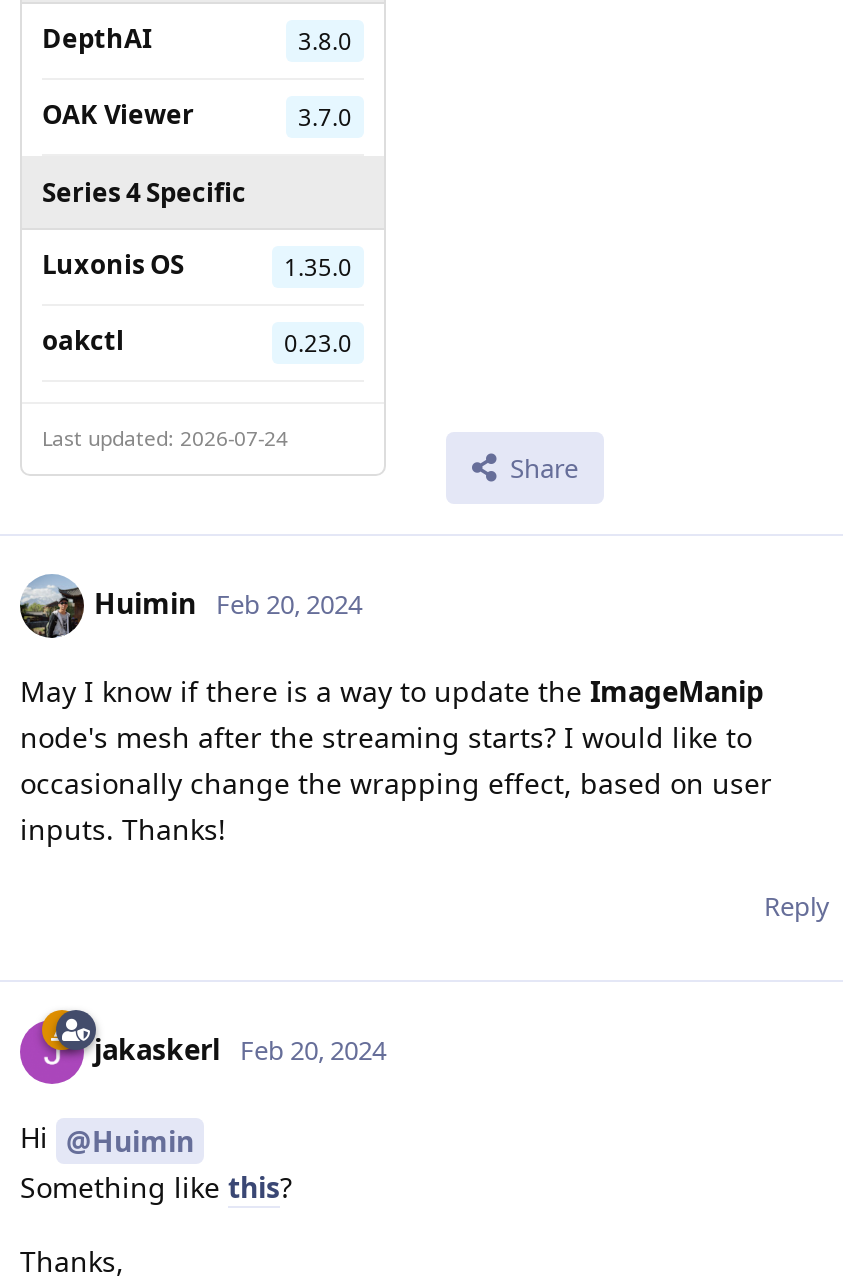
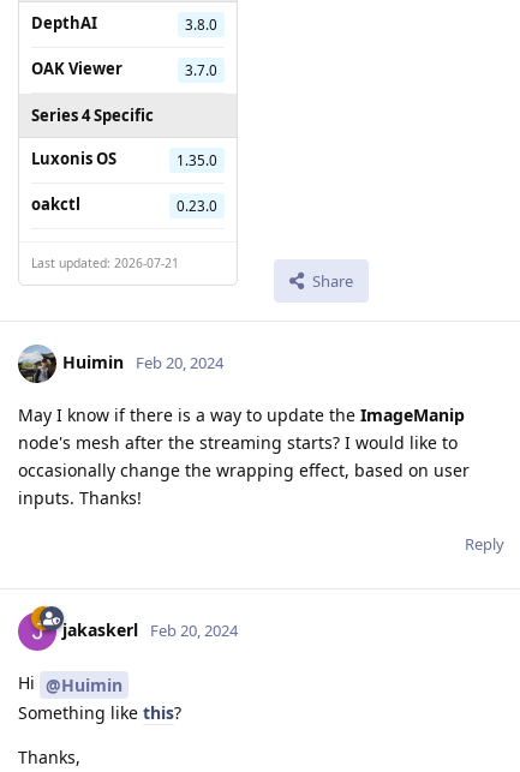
[42,424,288,452] Last updated: 2026-07-24 -> [31,254,179,271] Last updated: 2026-07-21

